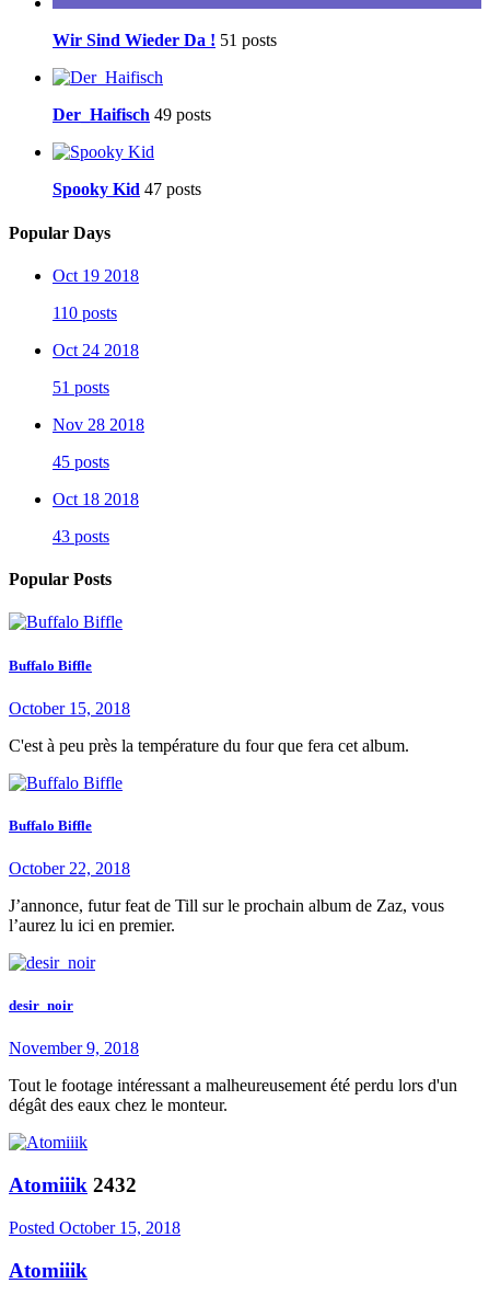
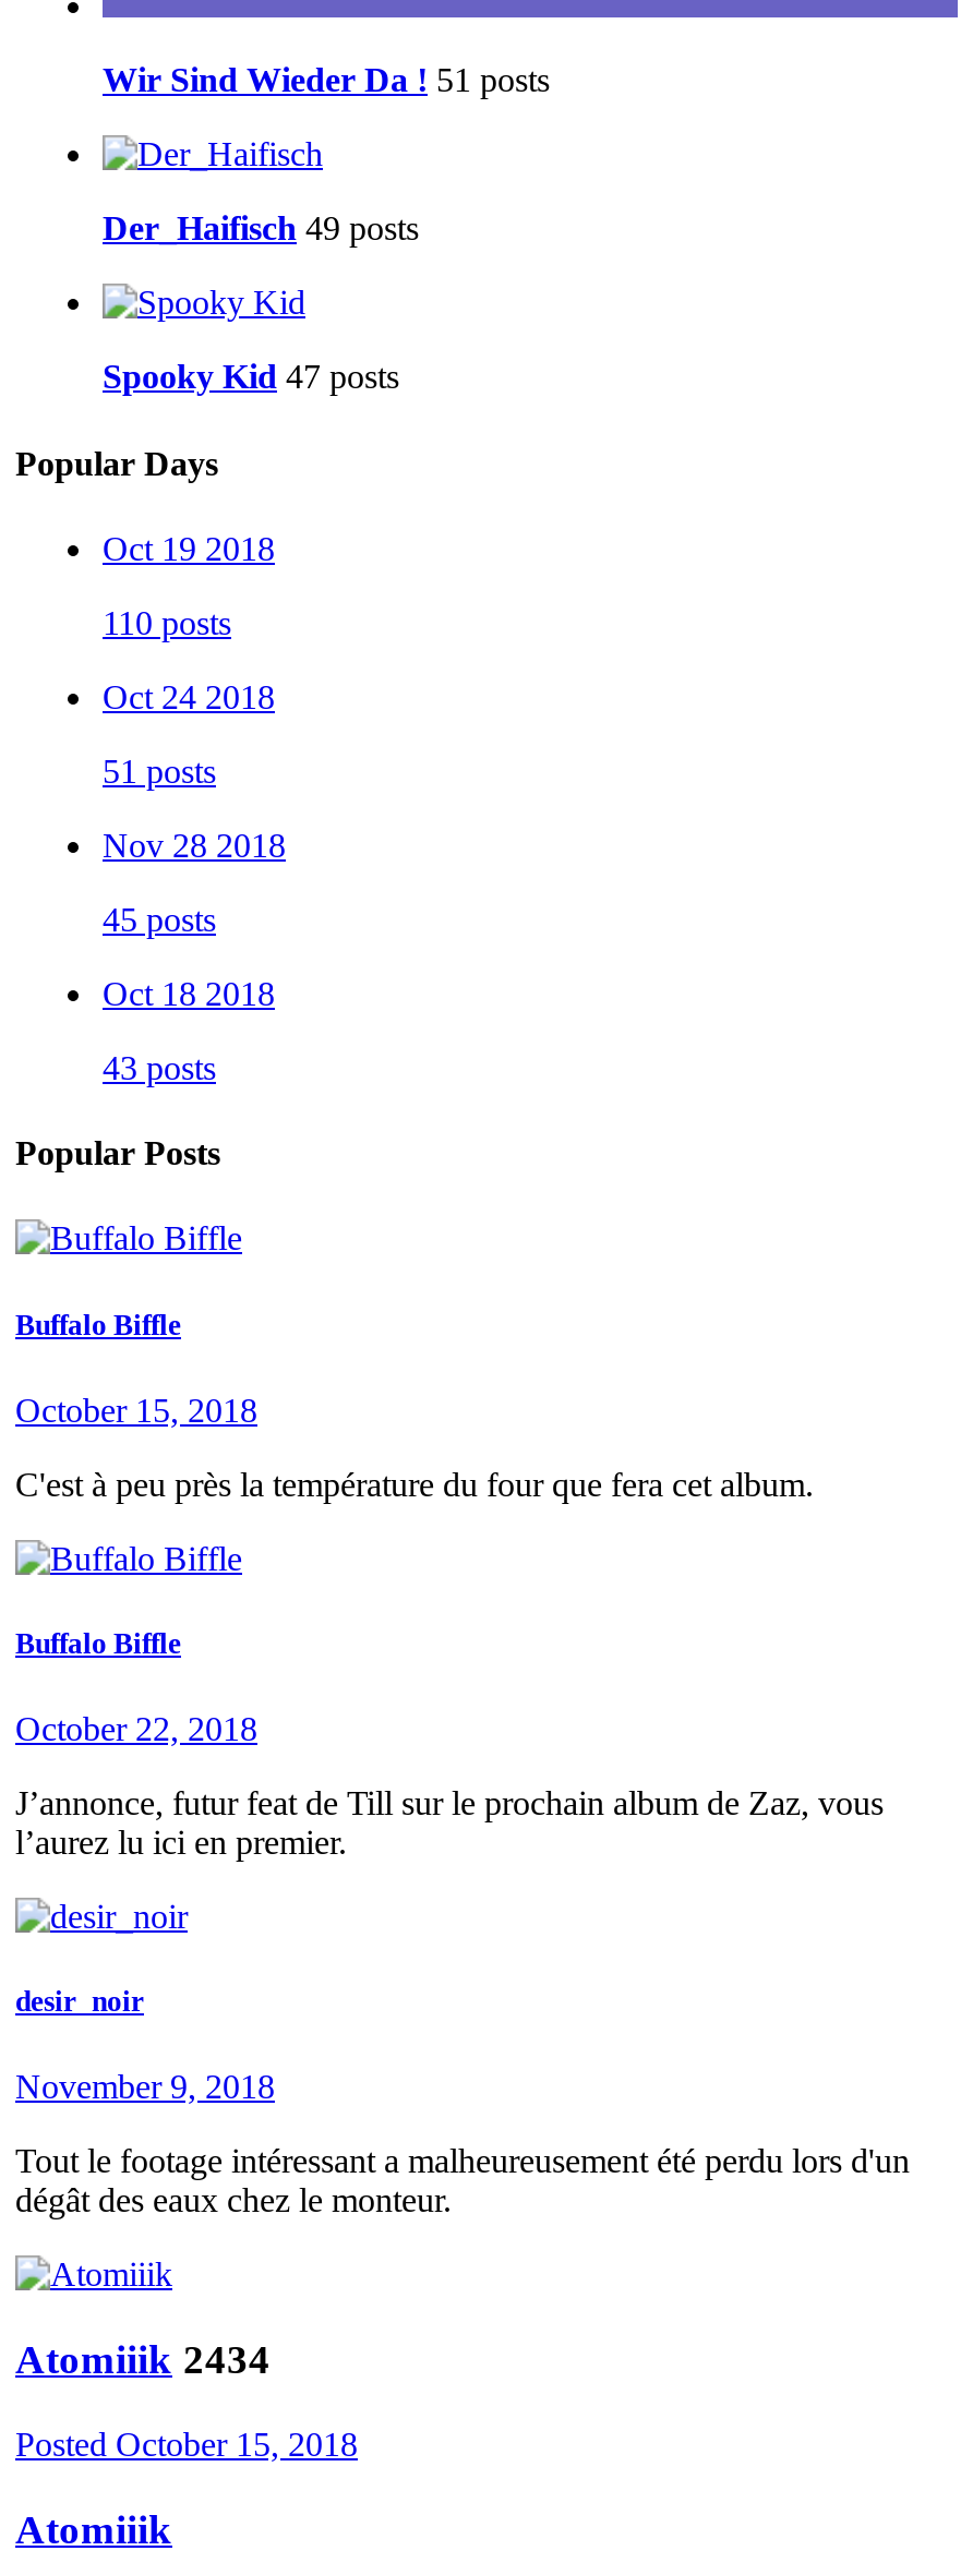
[9,1174,137,1197] Atomiiik 2432 -> [15,2337,271,2382] Atomiiik 2434

